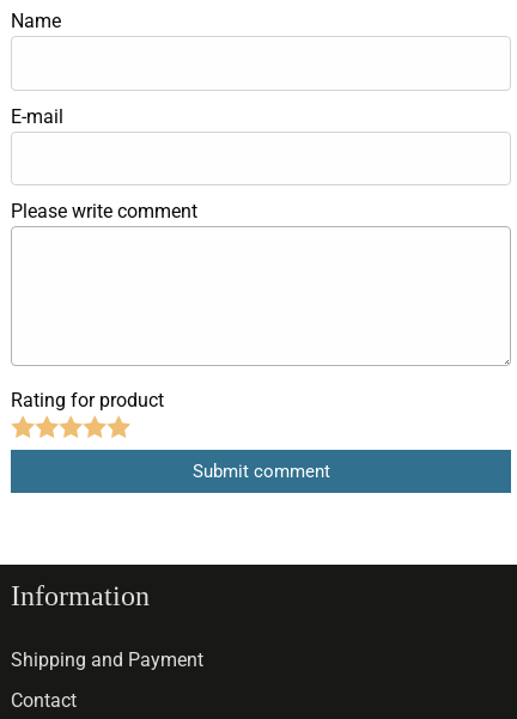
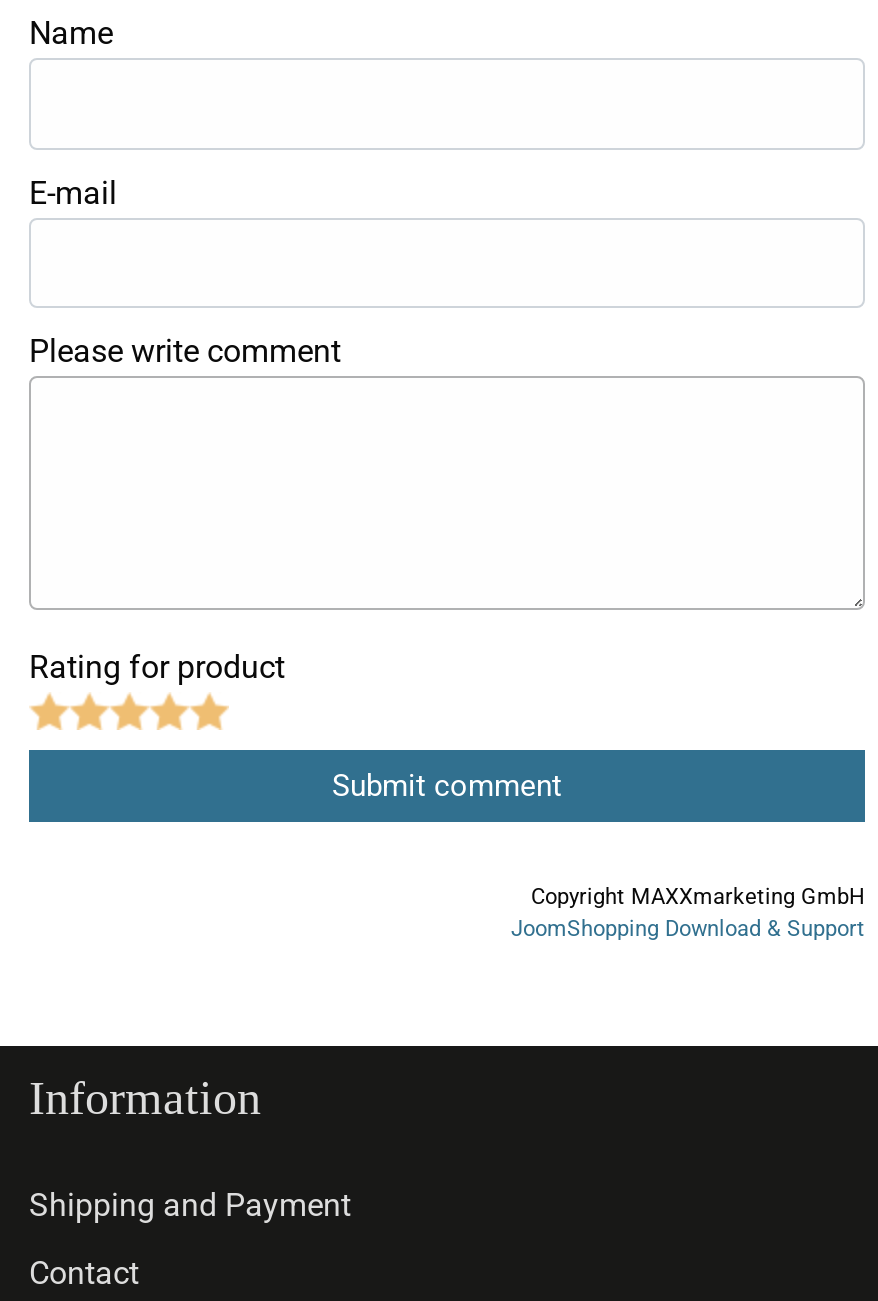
none -> [511,884,865,942] Copyright MAXXmarketing GmbH | JoomShopping Download & Support

